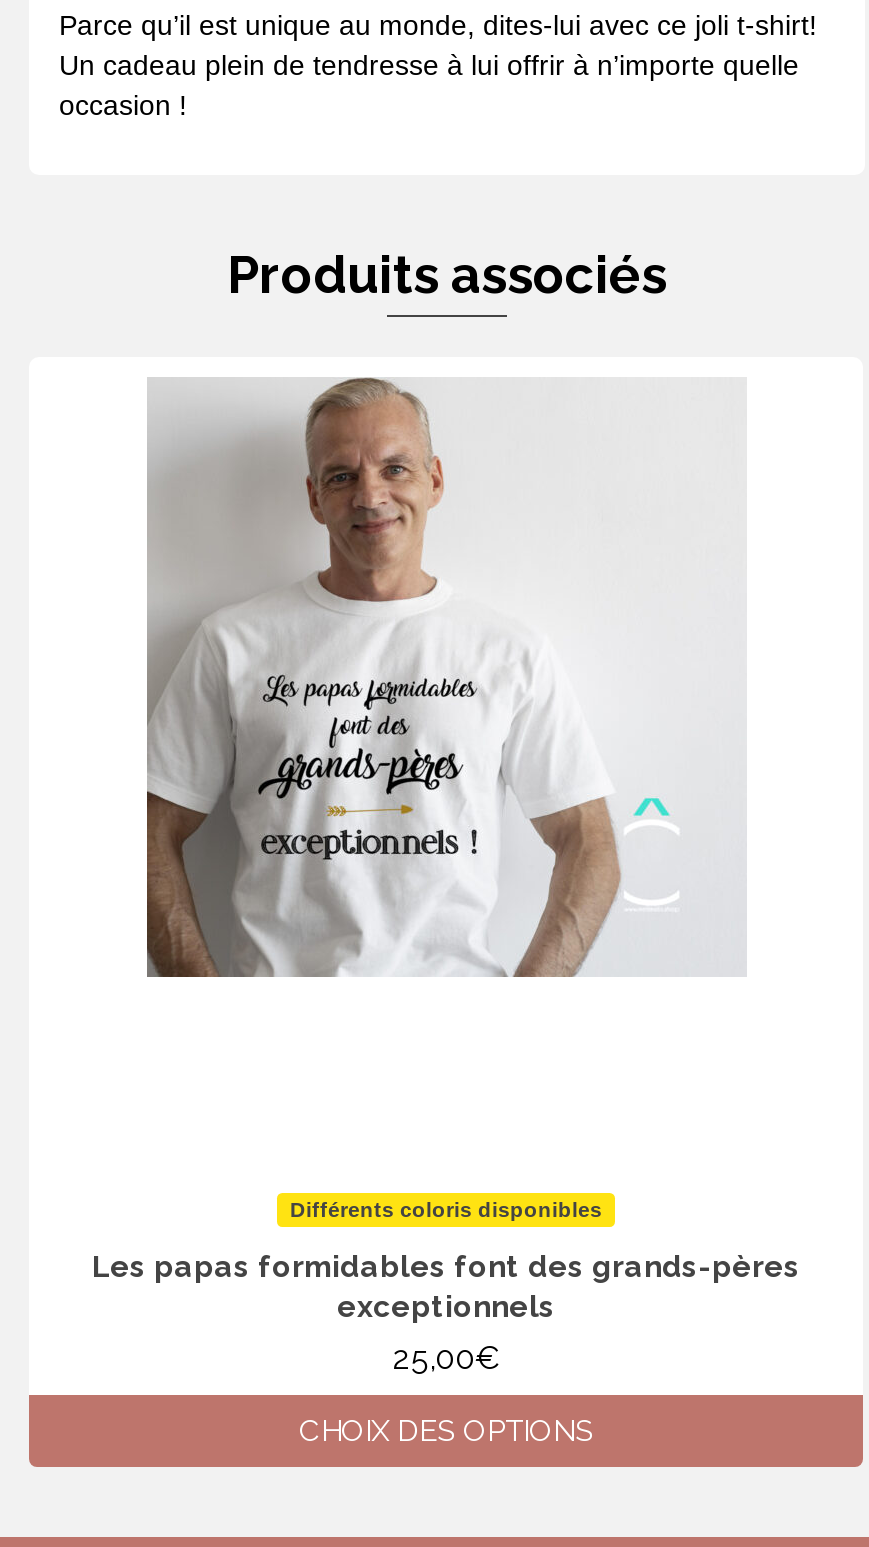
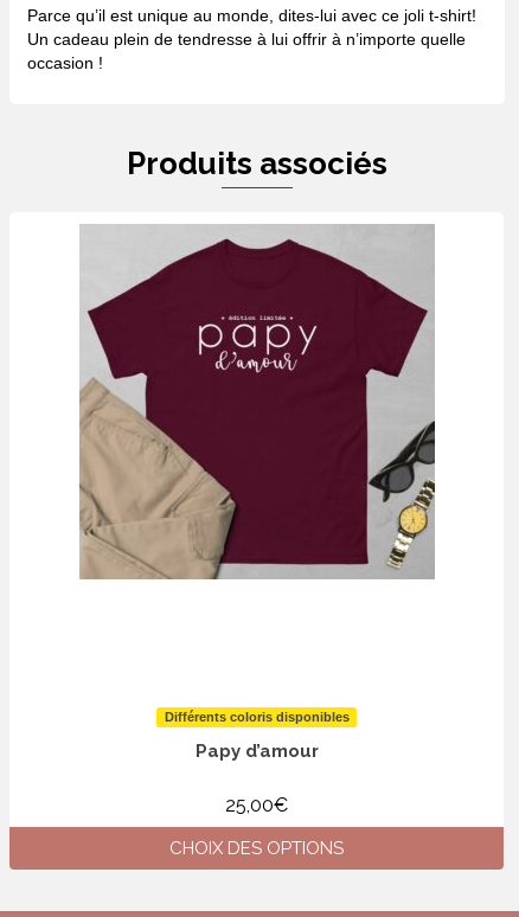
[145,377,747,979] [image] -> [79,225,436,581] [image]
[92,1249,800,1325] Les papas formidables font des grands-pères | exceptionnels -> [195,741,318,762] Papy d’amour

